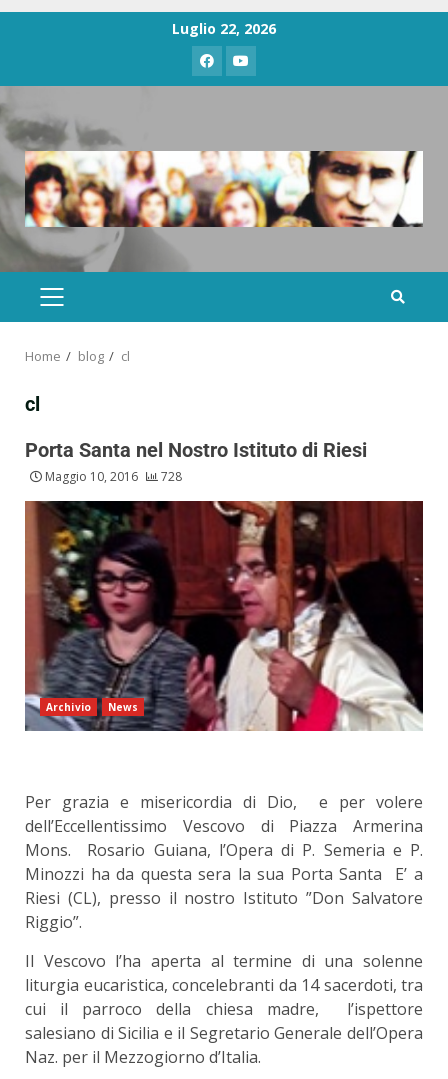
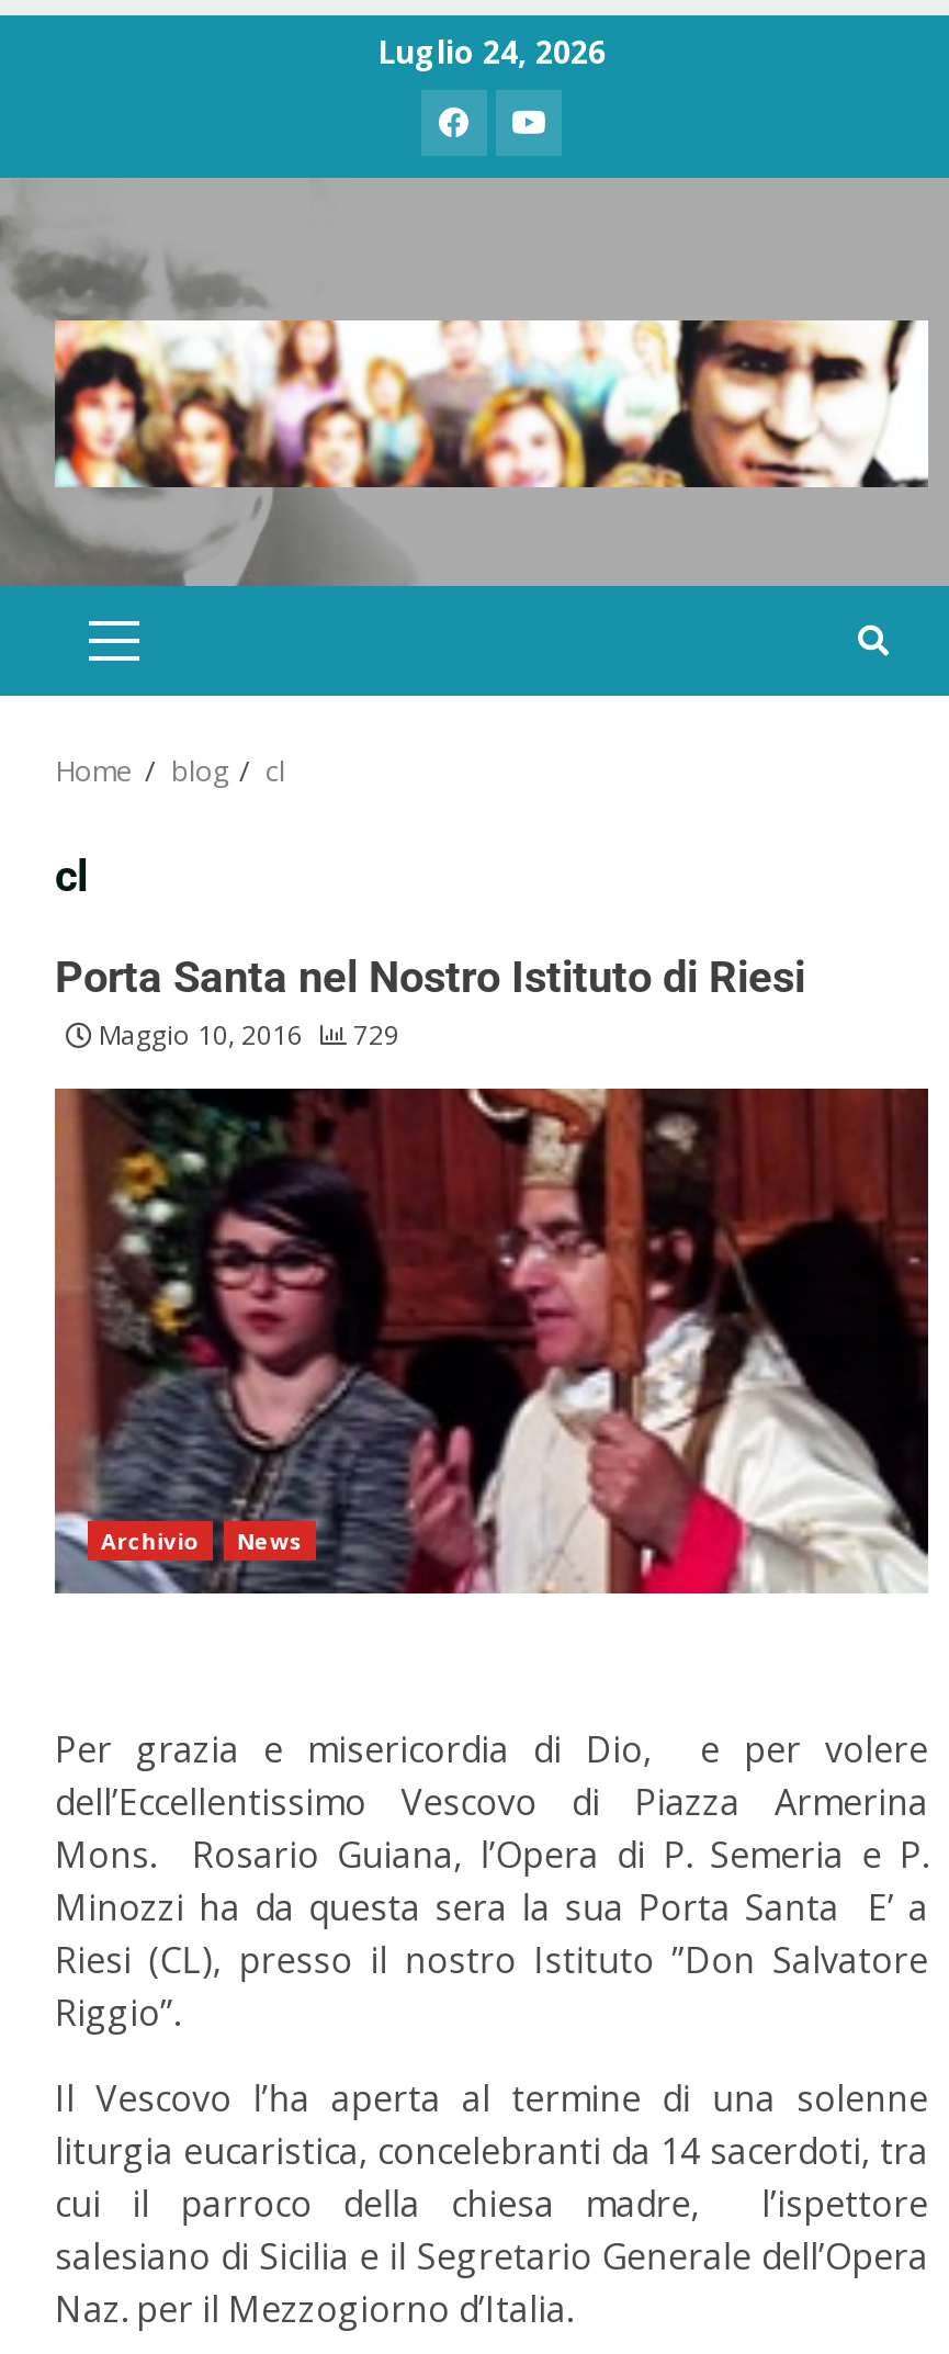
[172,19,276,38] Luglio 22, 2026 -> [377,31,606,72] Luglio 24, 2026
[42,468,182,485] Maggio 10, 2016 728 -> [92,1016,399,1053] Maggio 10, 2016 729

